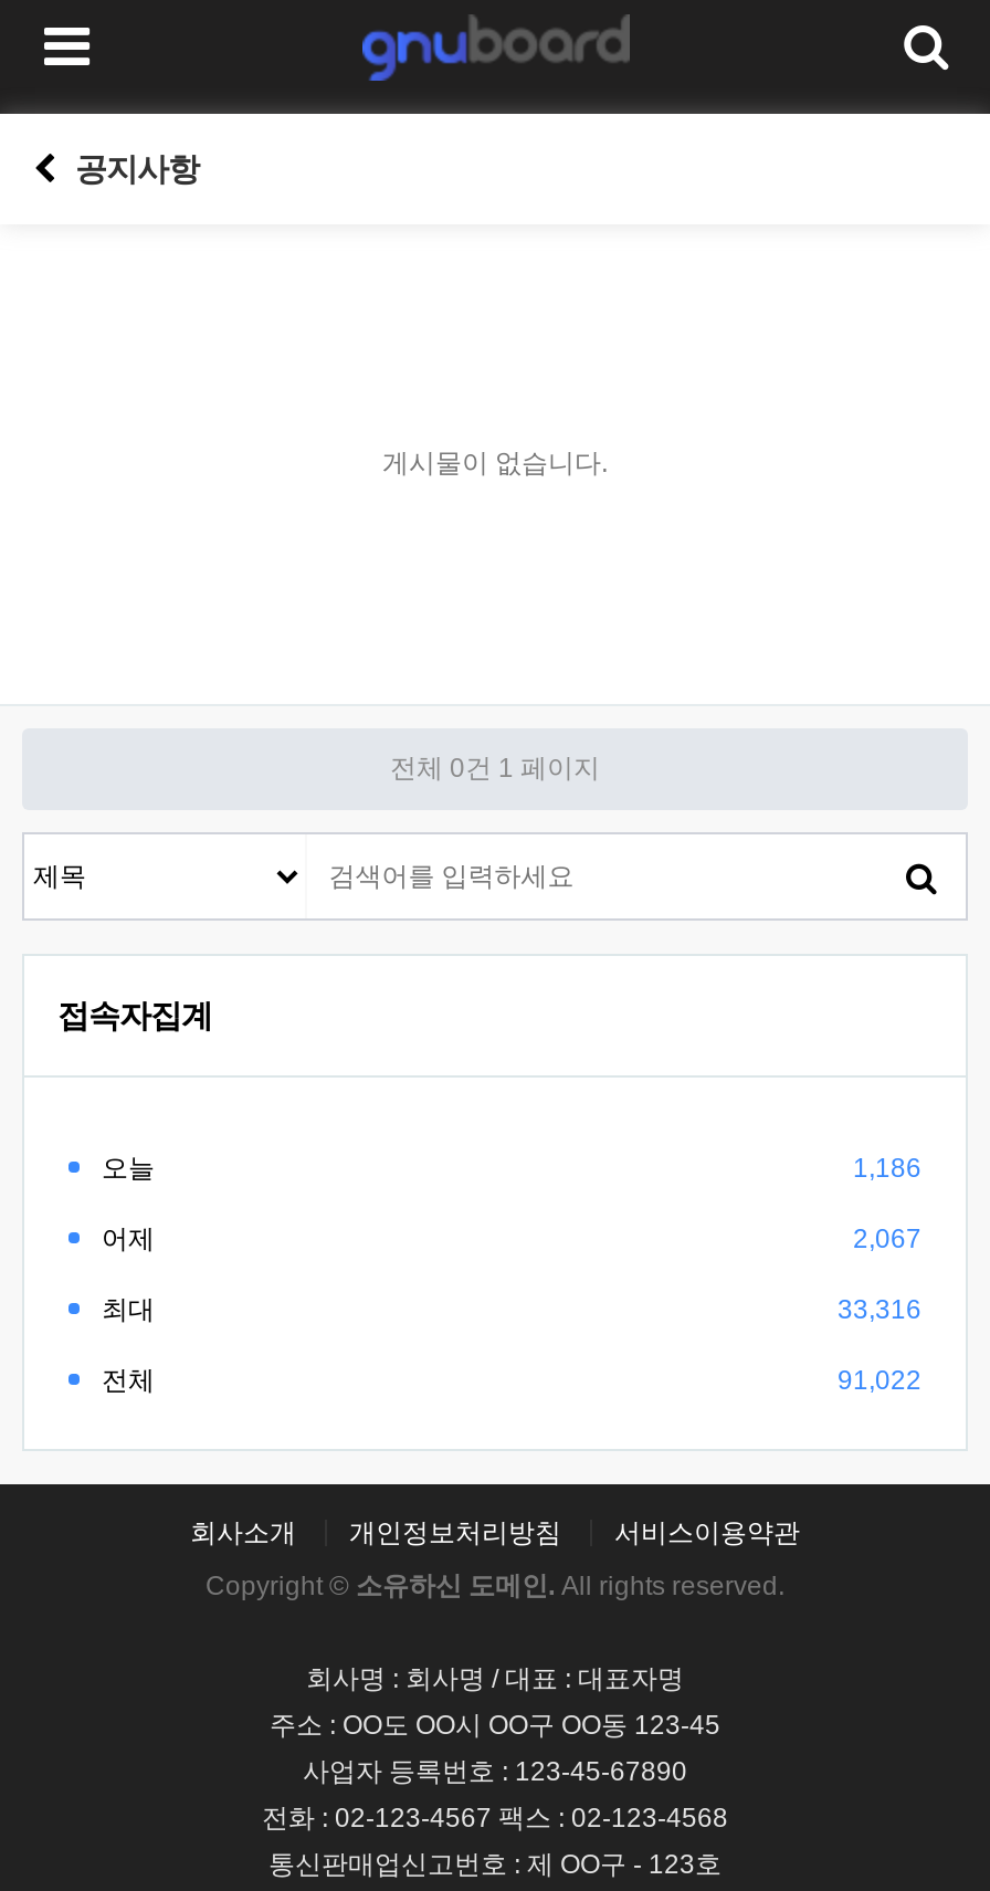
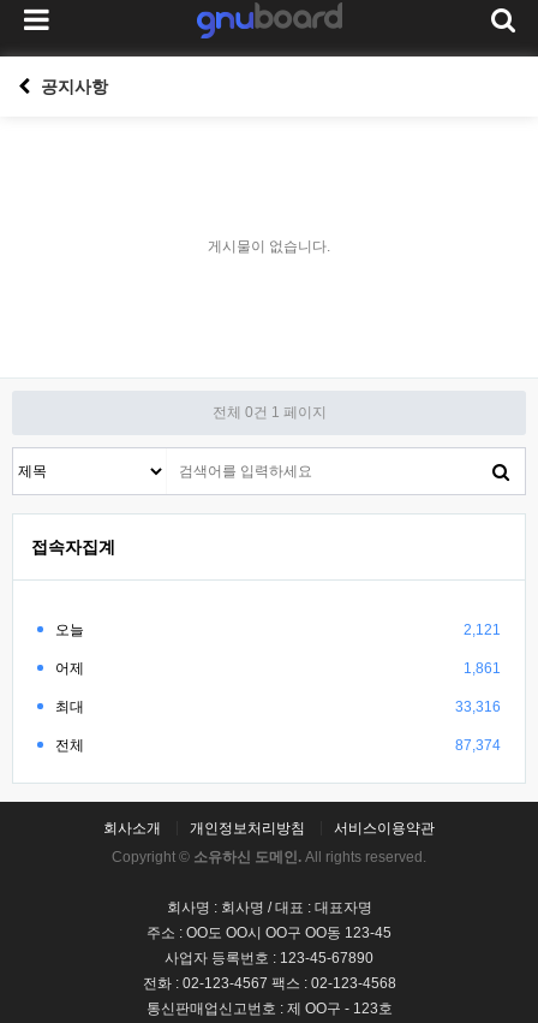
[853,1153,921,1184] 1,186 -> [464,621,501,638] 2,121
[853,1223,921,1254] 2,067 -> [464,660,501,677] 1,861
[838,1365,921,1396] 91,022 -> [455,737,501,754] 87,374

